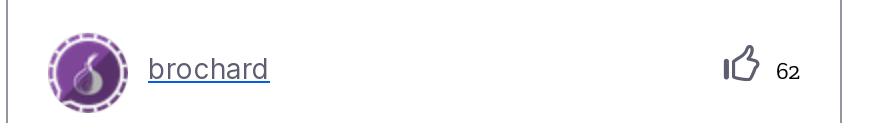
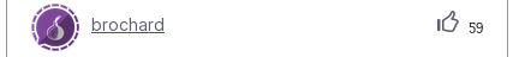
[770,57,800,85] 62 -> [465,18,483,35] 59

